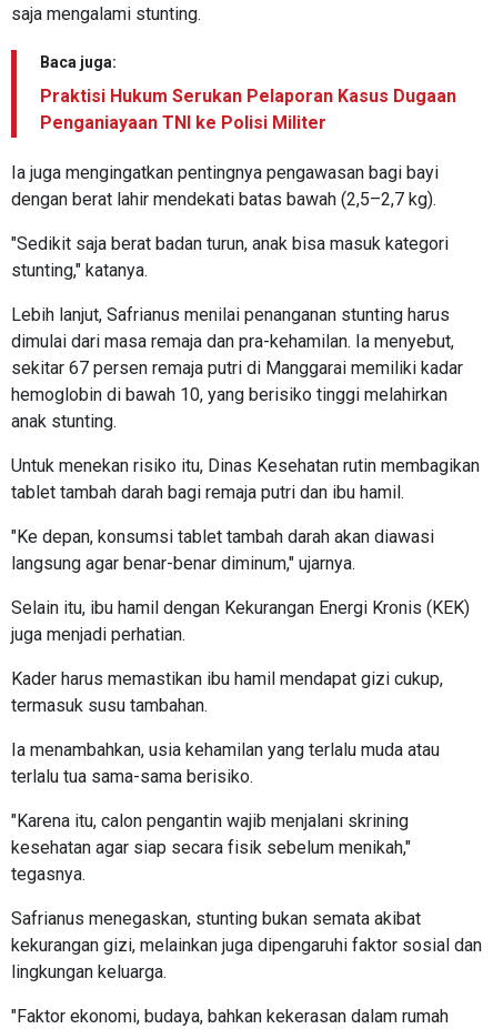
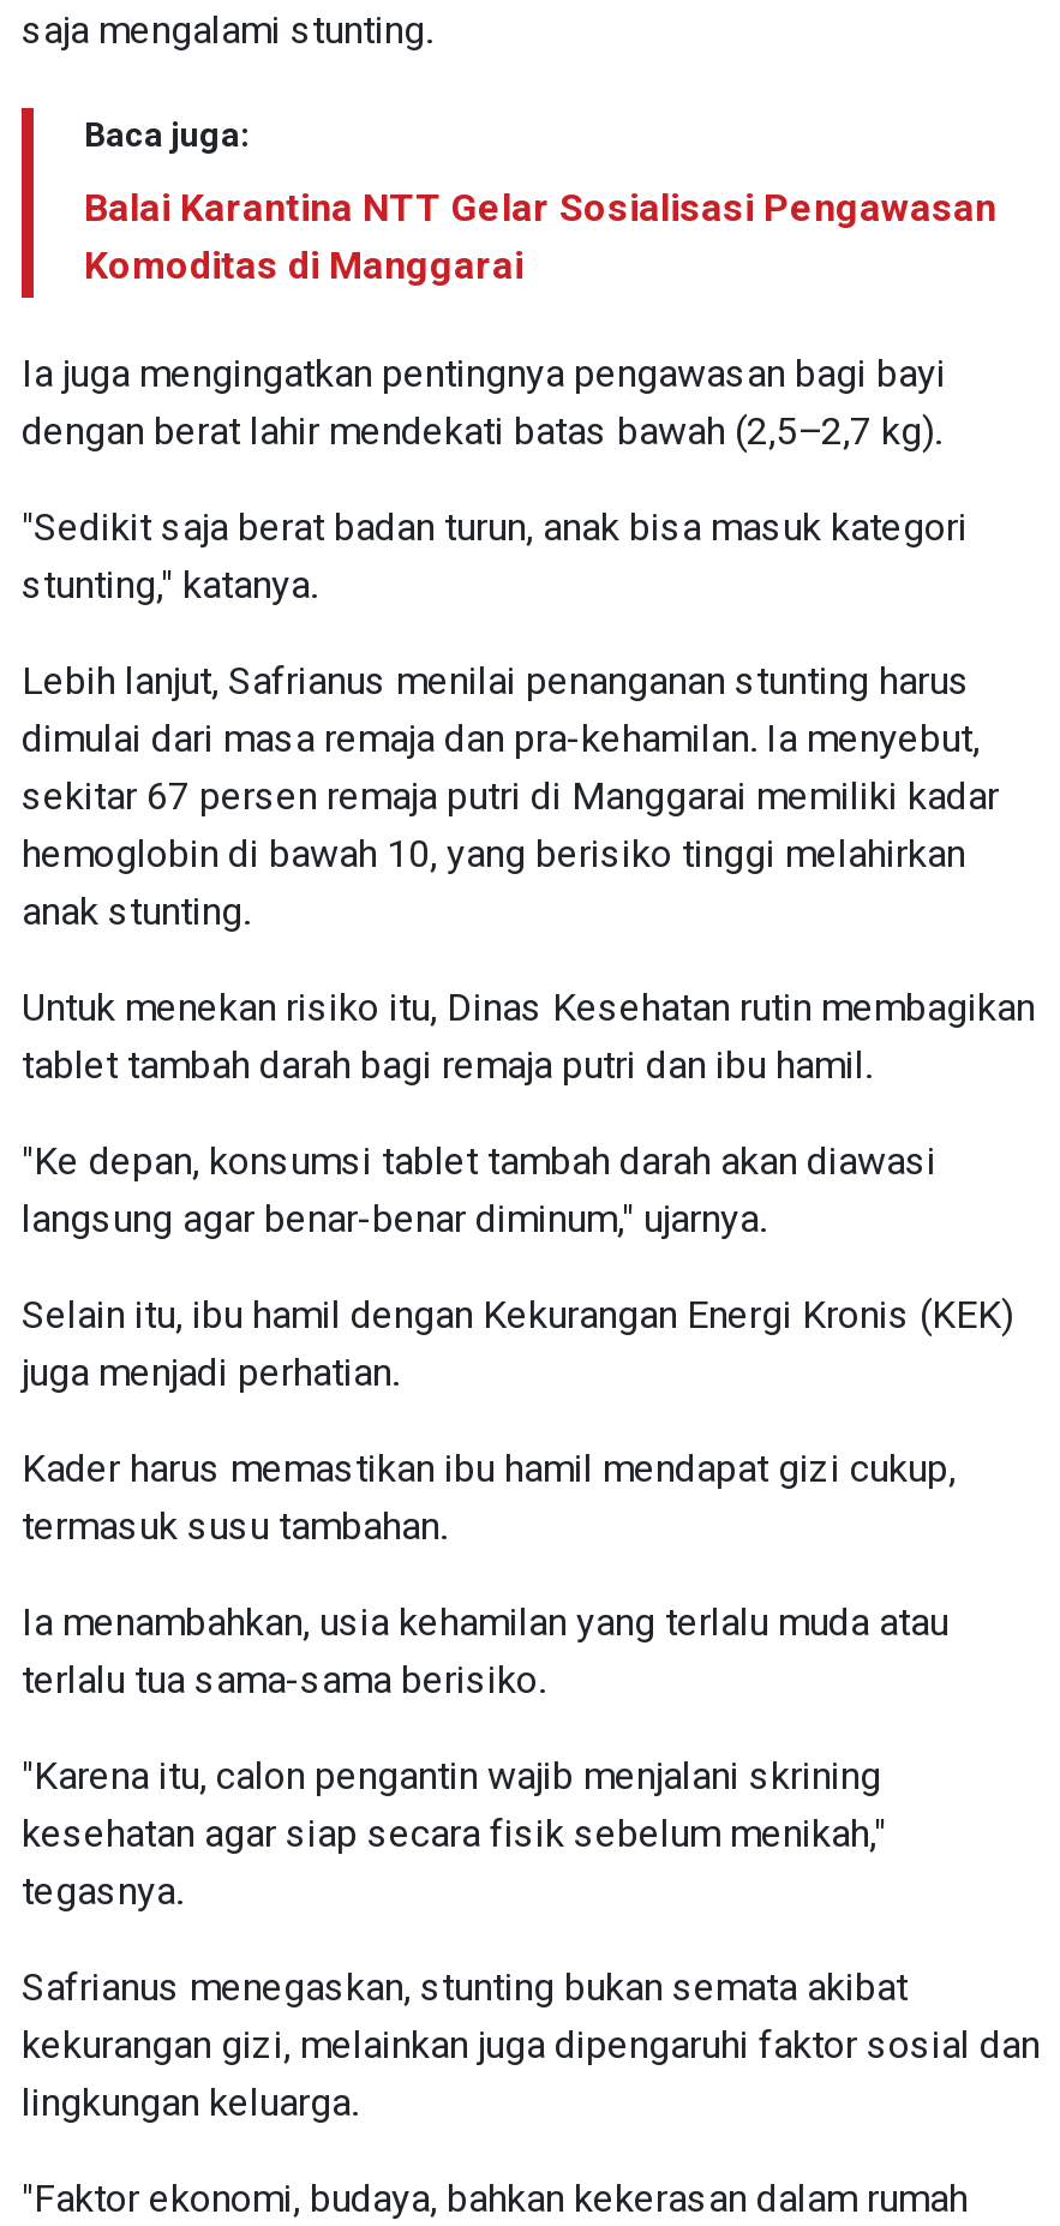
[40,85,456,133] Praktisi Hukum Serukan Pelaporan Kasus Dugaan | Penganiayaan TNI ke Polisi Militer -> [84,185,996,288] Balai Karantina NTT Gelar Sosialisasi Pengawasan | Komoditas di Manggarai

